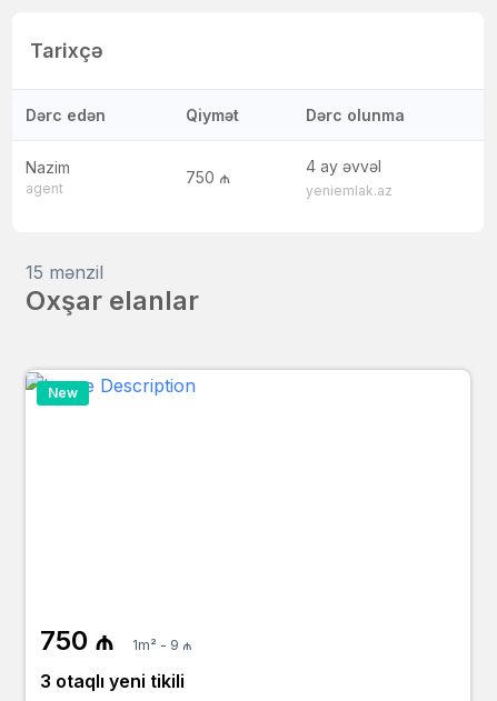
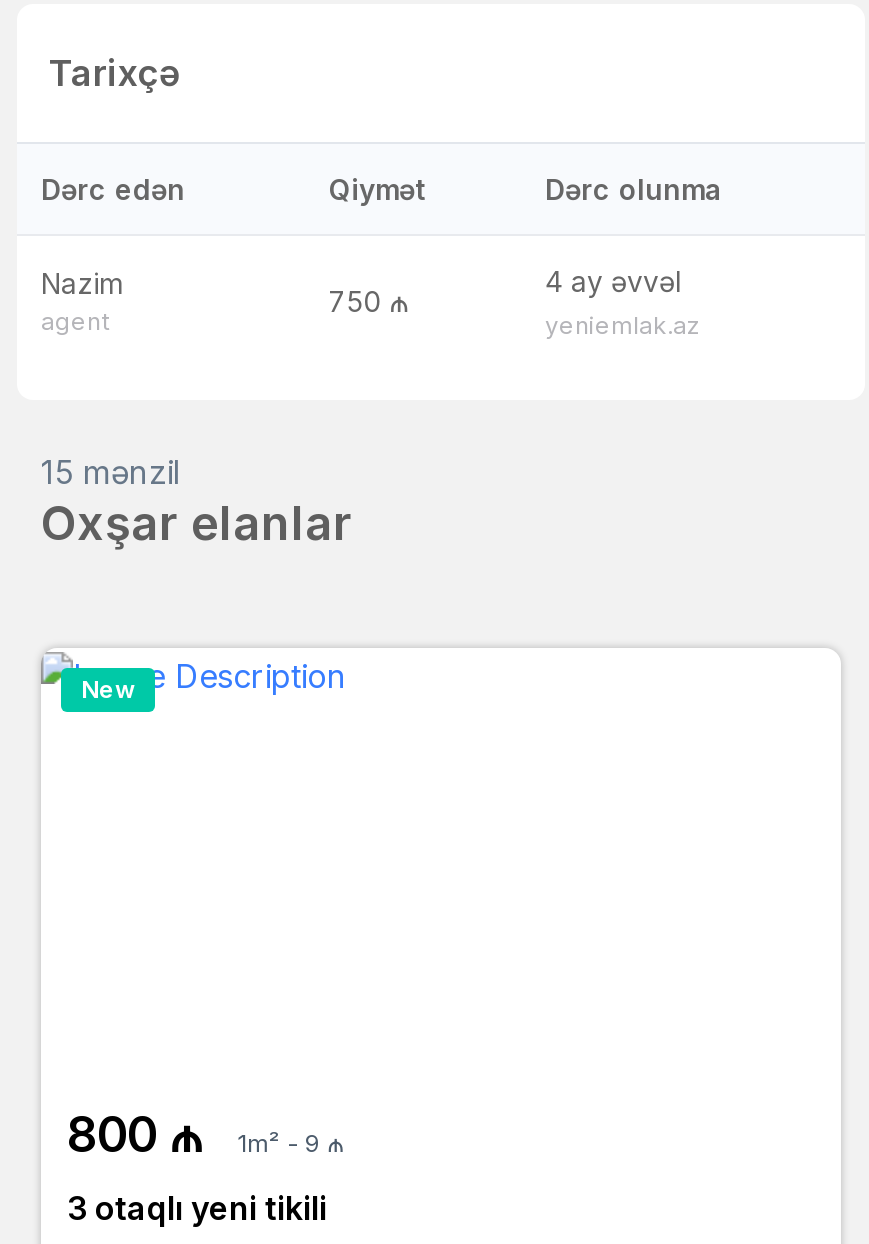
[40,624,115,656] 750 ₼ -> [67,1106,205,1164] 800 ₼

